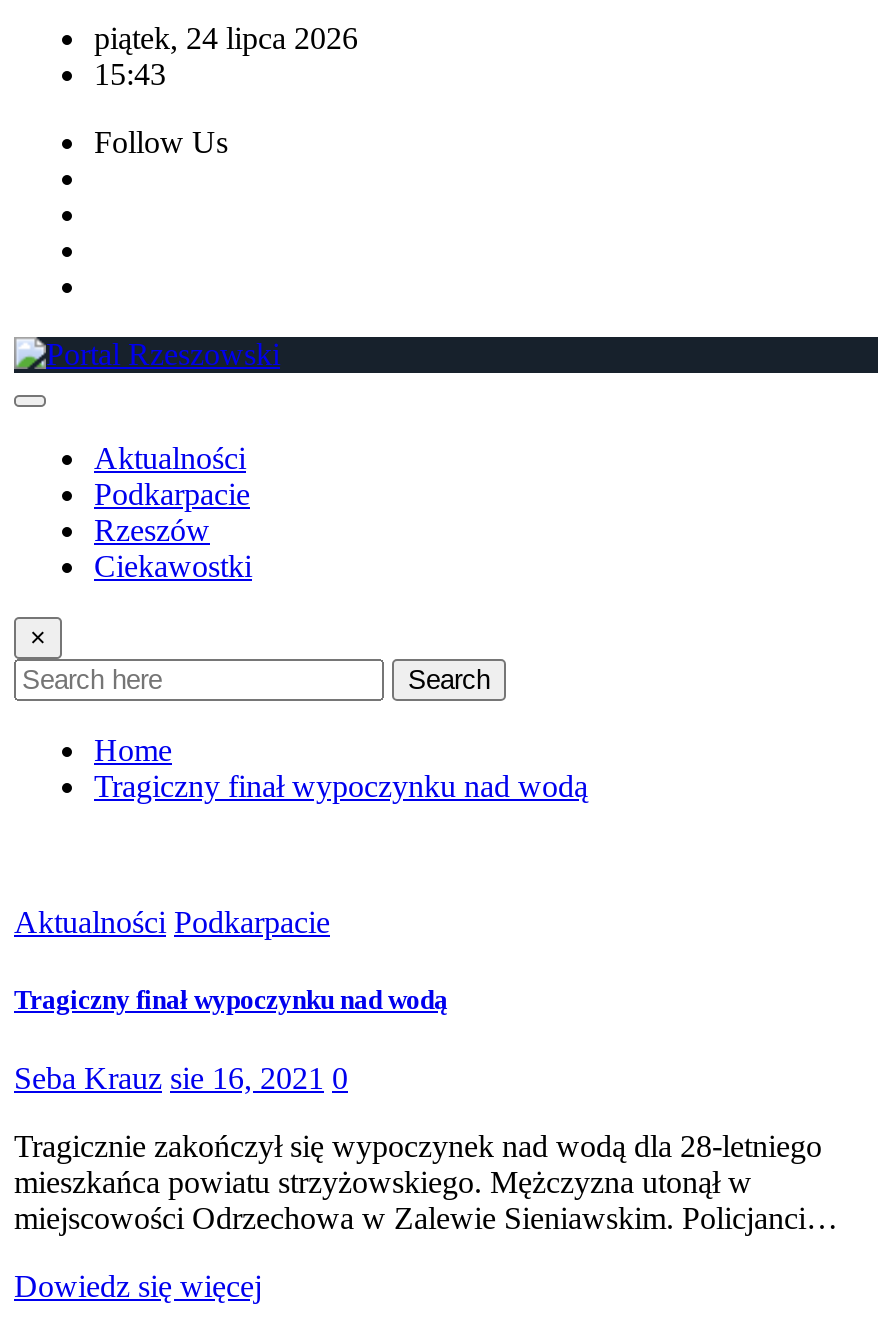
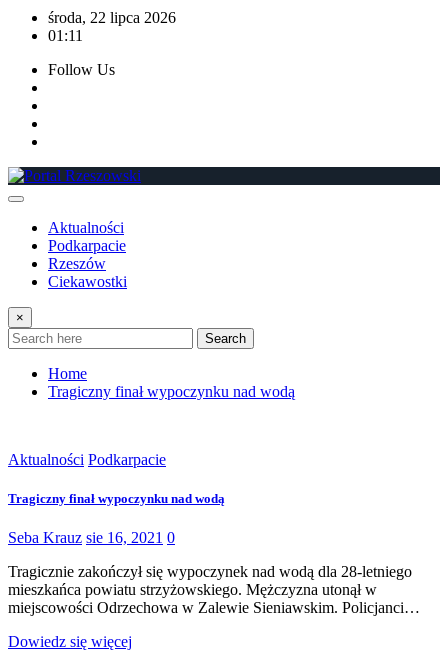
[94,21,358,55] piątek, 24 lipca 2026 -> [48,9,176,26] środa, 22 lipca 2026
[94,57,166,91] 15:43 -> [48,27,83,44] 01:11

